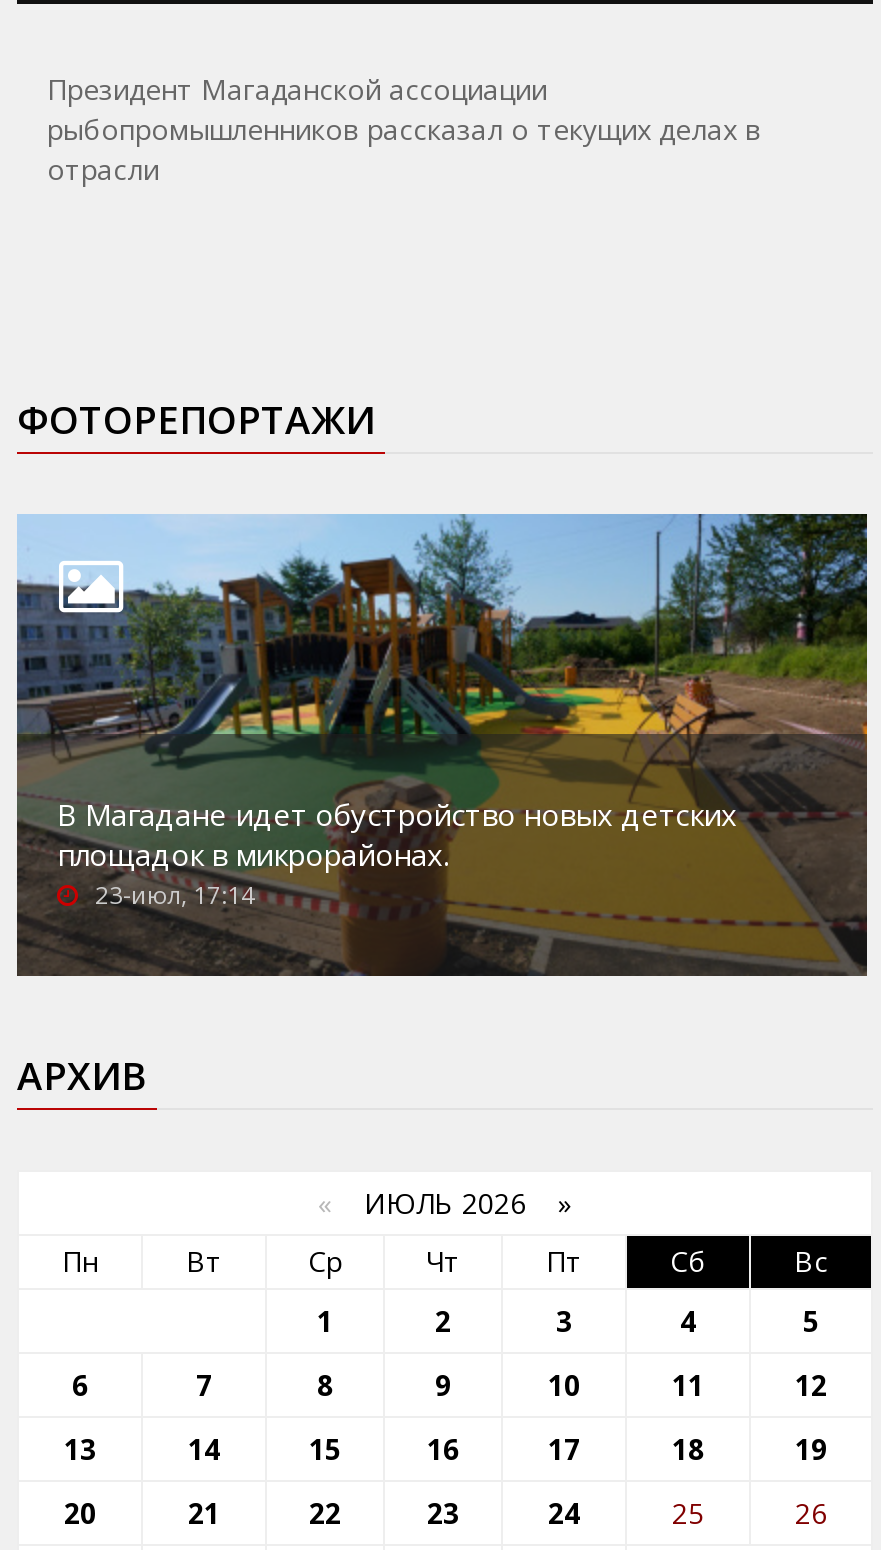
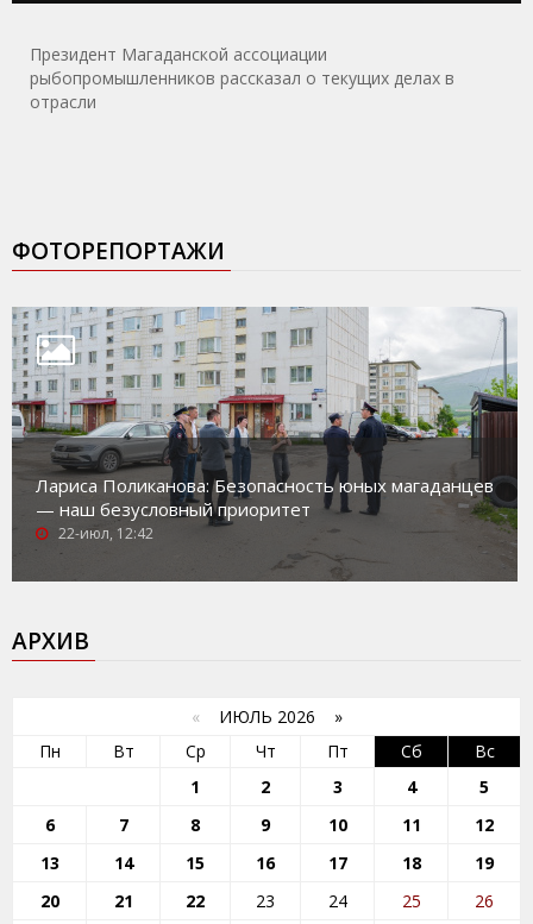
[17,512,869,974] [image] | В Магадане идет обустройство новых детских | площадок в микрорайонах. | 23-июл, 17:14 -> [12,307,519,582] [image] | Лариса Поликанова: Безопасность юных магаданцев | — наш безусловный приоритет | 22-июл, 12:42

